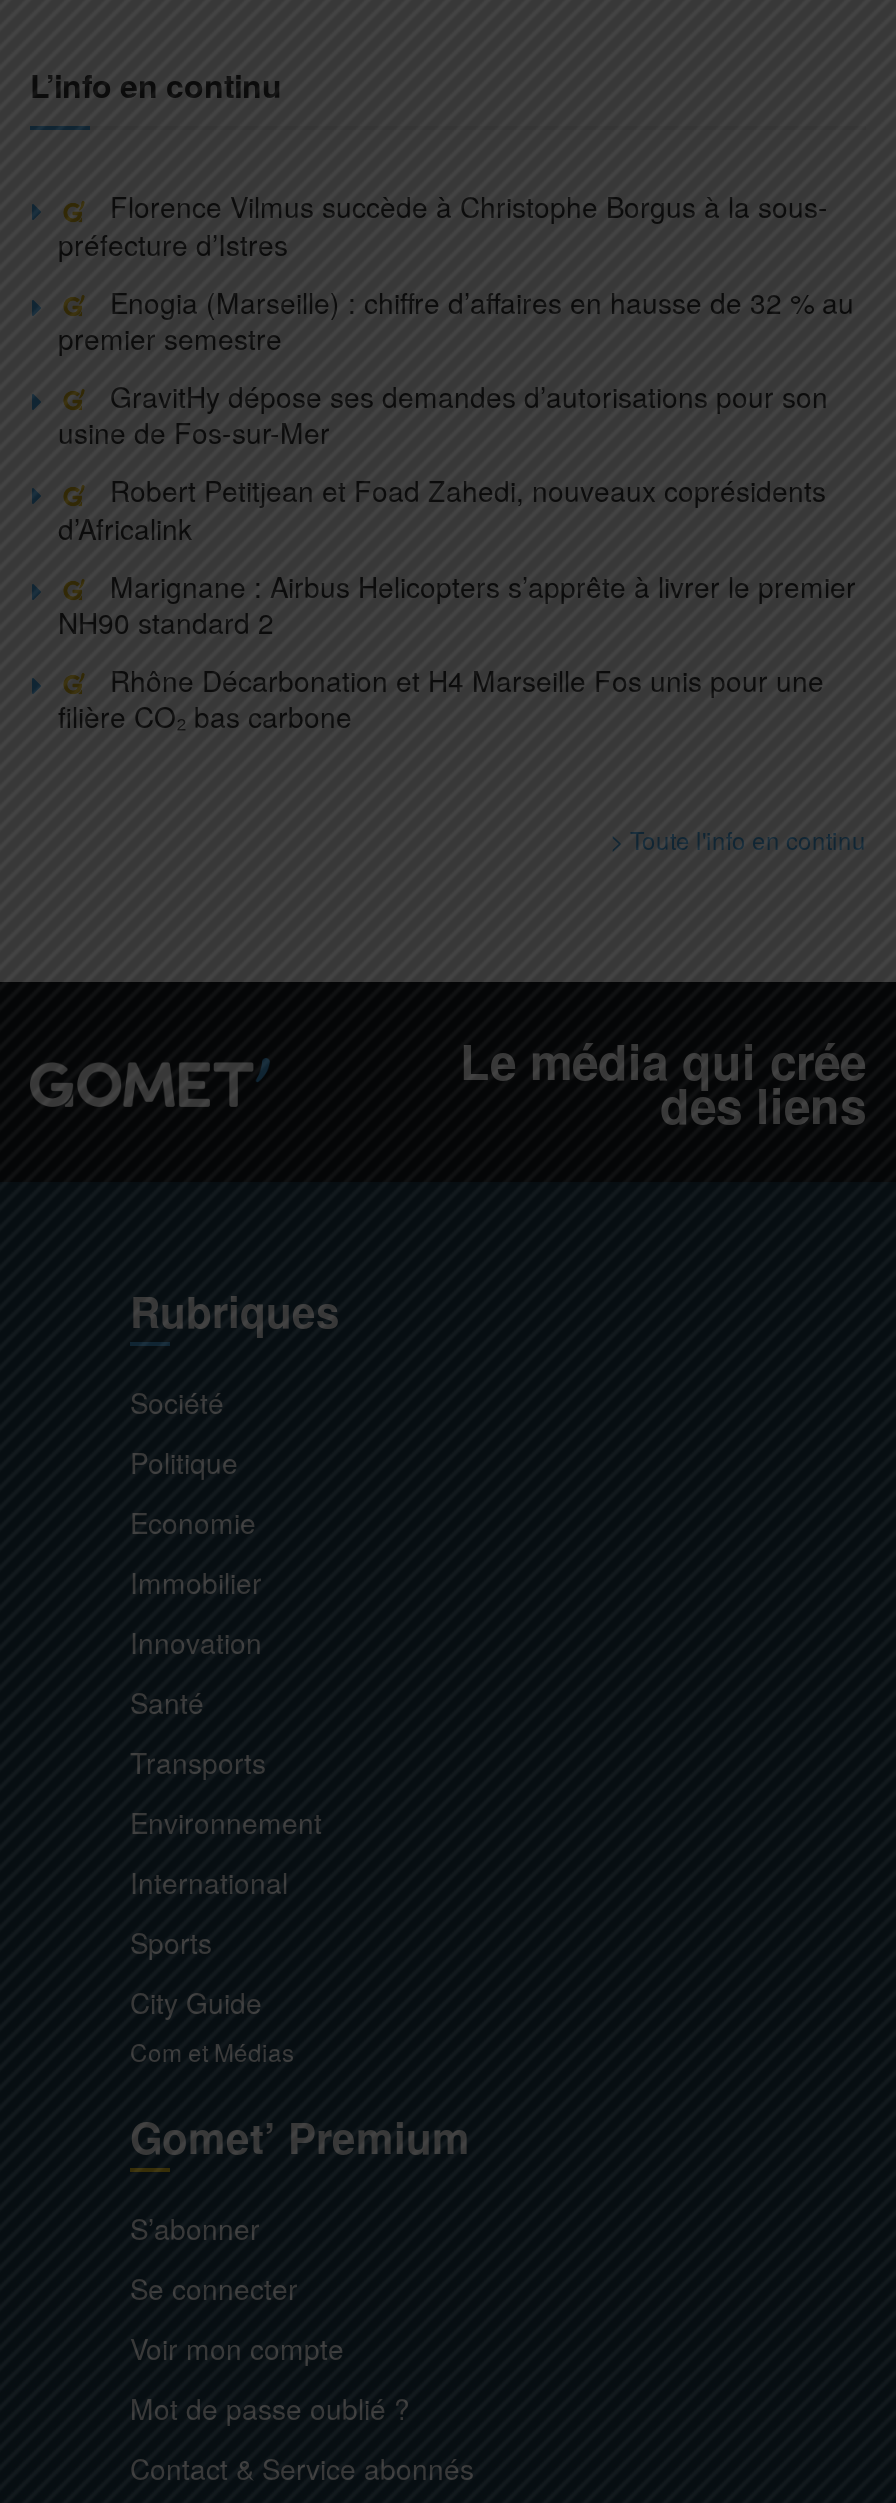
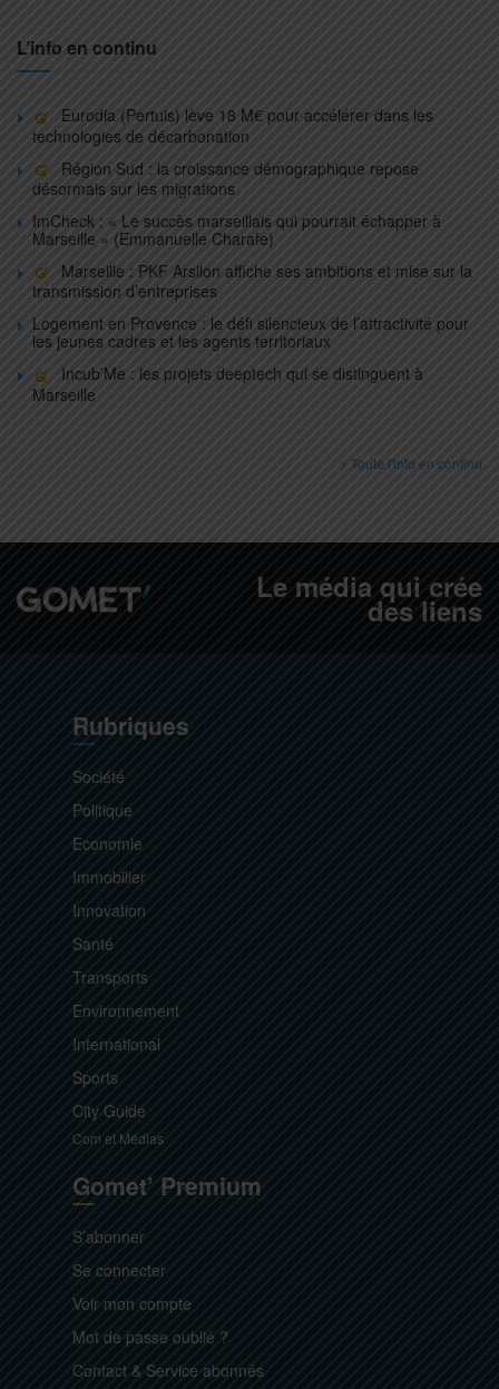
[58,187,856,737] Florence Vilmus succède à Christophe Borgus à la sous- | préfecture d’Istres | Enogia (Marseille) : chiffre d’affaires en hausse de 32 % au | premier semestre | GravitHy dépose ses demandes d’autorisations pour son | usine de Fos-sur-Mer | Robert Petitjean et Foad Zahedi, nouveaux coprésidents | d’Africalink | Marignane : Airbus Helicopters s’apprête à livrer le premier | NH90 standard 2 | Rhône Décarbonation et H4 Marseille Fos unis pour une | filière CO₂ bas carbone -> [32,104,472,405] Eurodia (Pertuis) lève 18 M€ pour accélérer dans les | technologies de décarbonation | Région Sud : la croissance démographique repose | désormais sur les migrations | ImCheck : « Le succès marseillais qui pourrait échapper à | Marseille » (Emmanuelle Charafe) | Marseille : PKF Arsilon affiche ses ambitions et mise sur la | transmission d’entreprises | Logement en Provence : le défi silencieux de l’attractivité pour | les jeunes cadres et les agents territoriaux | Incub’Me : les projets deeptech qui se distinguent à | Marseille

